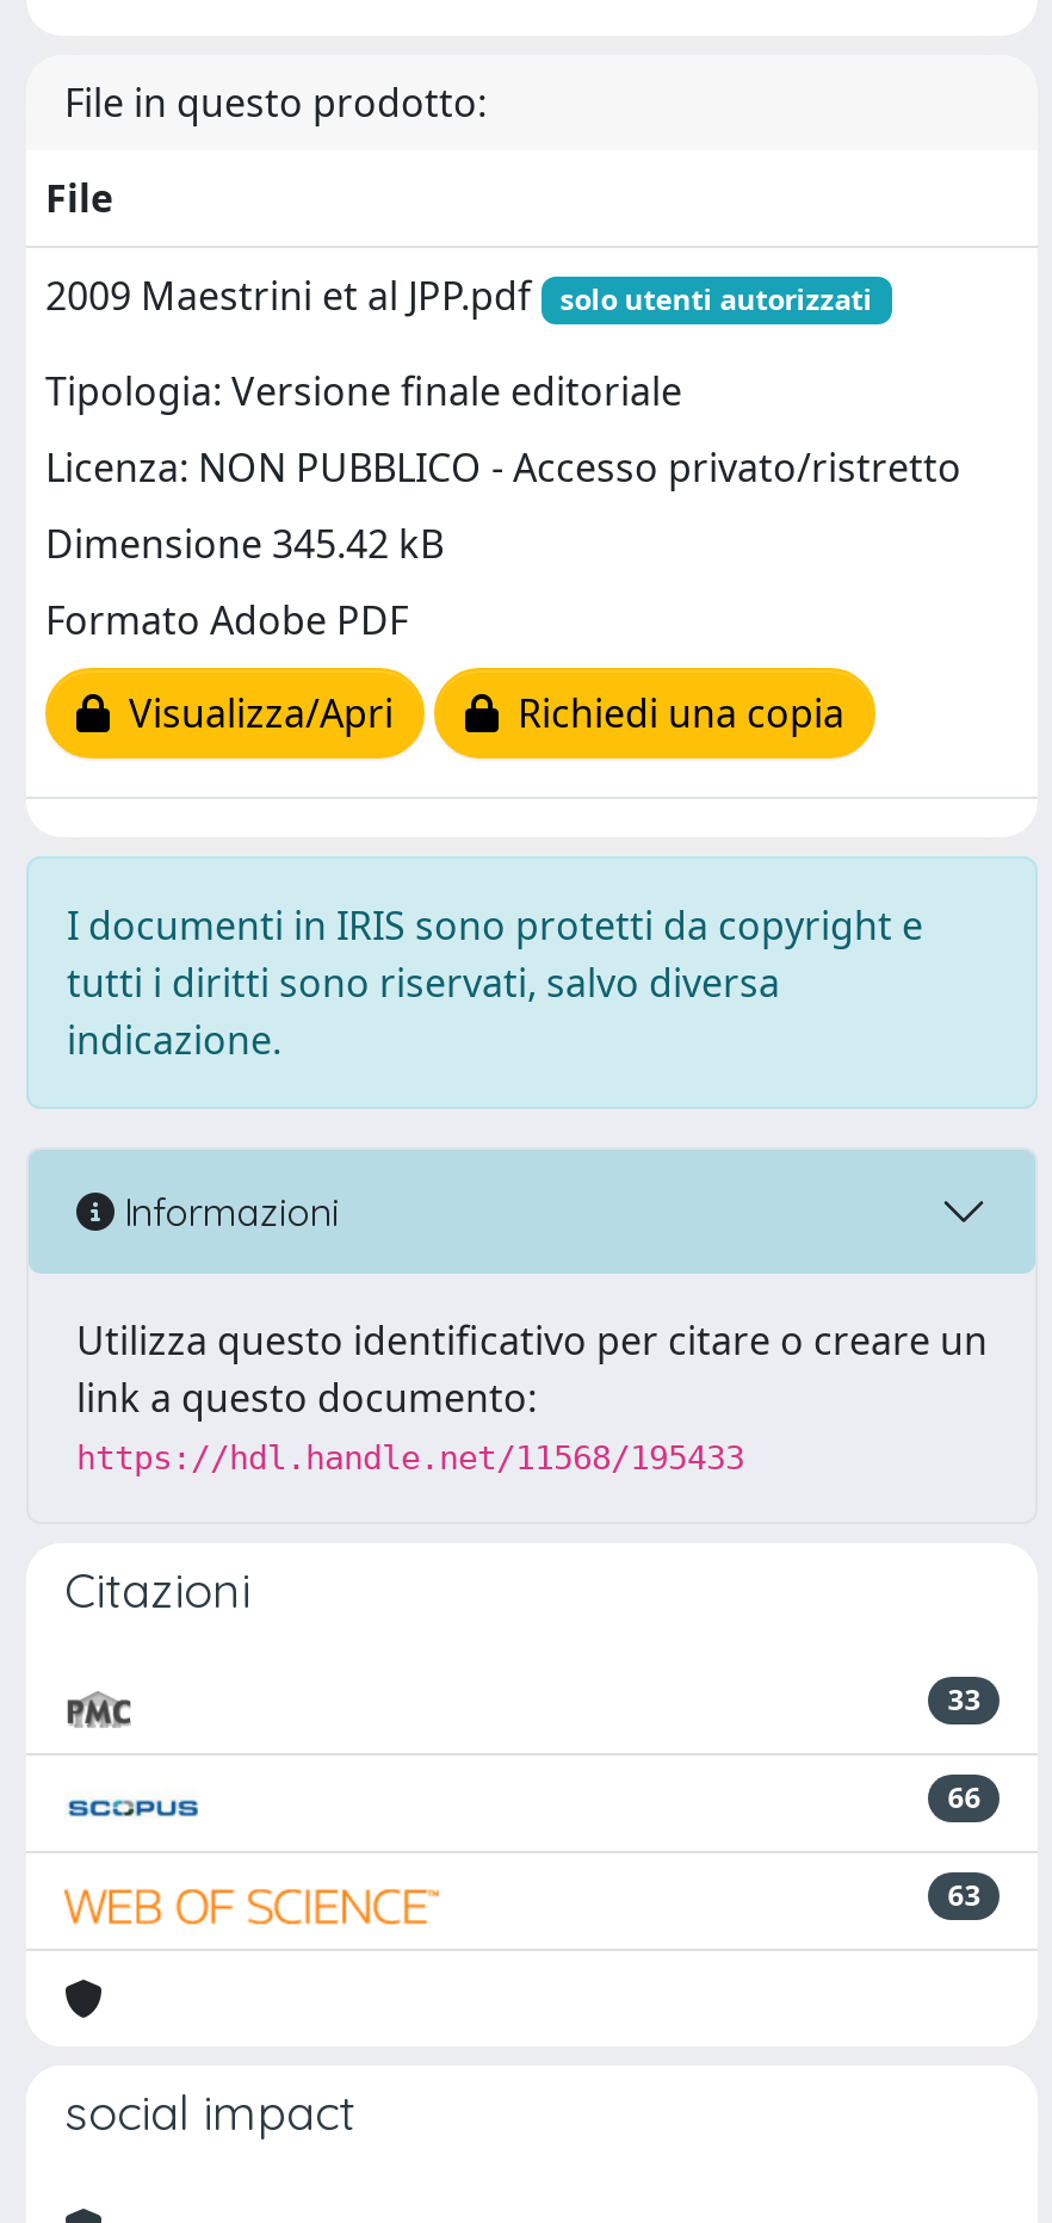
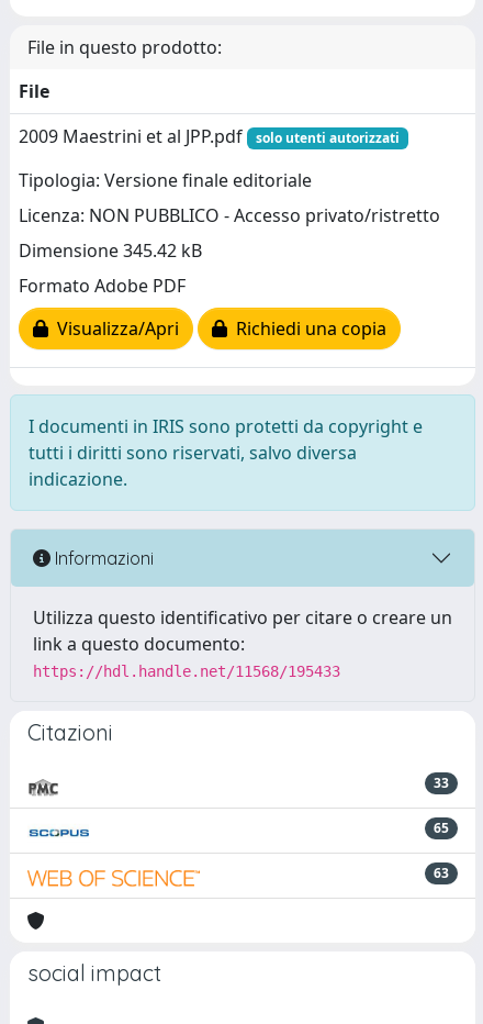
[948,1777,981,1818] 66 -> [434,819,449,837] 65

